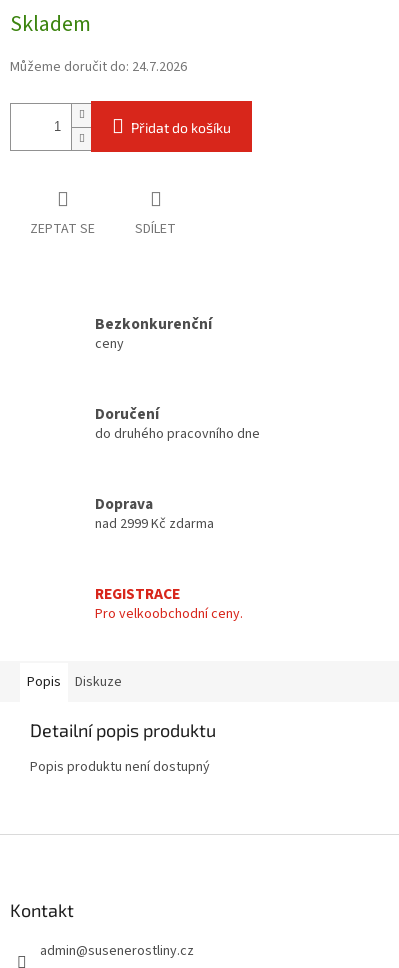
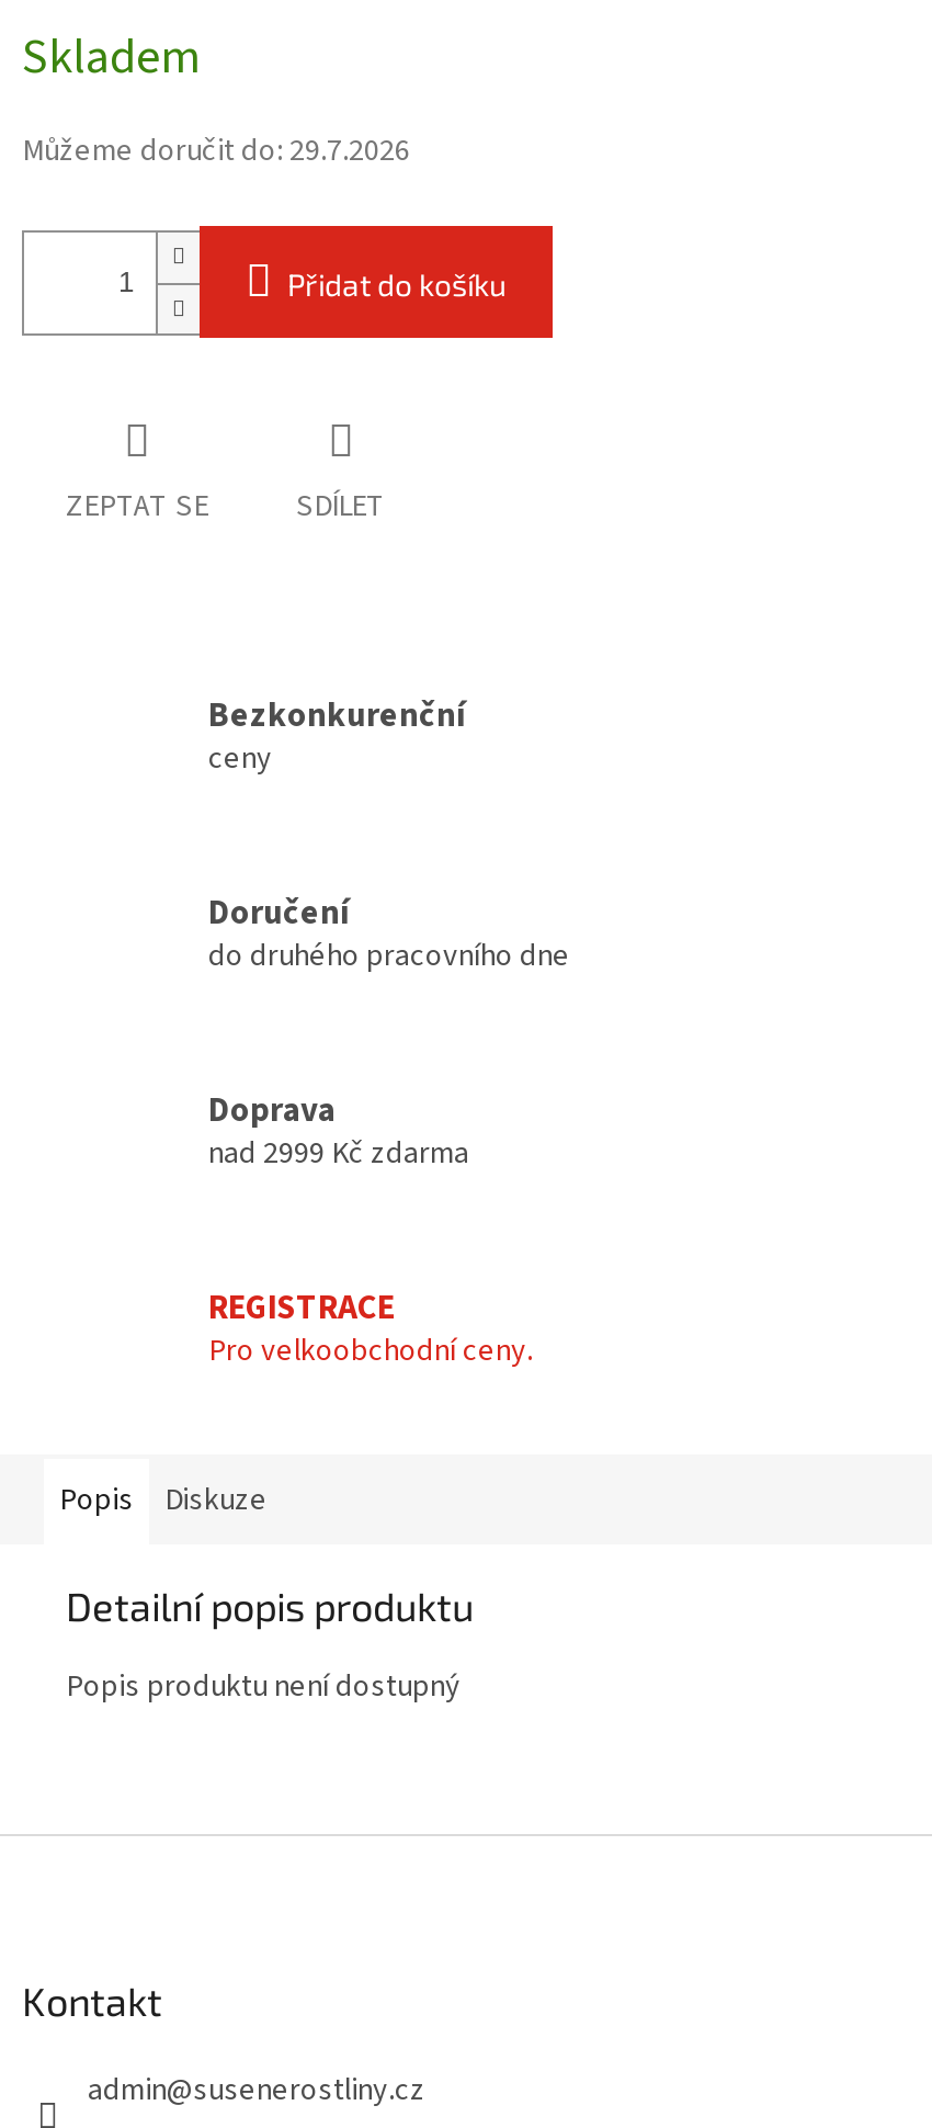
[10,57,187,77] Můžeme doručit do: 24.7.2026 -> [22,130,410,174] Můžeme doručit do: 29.7.2026

